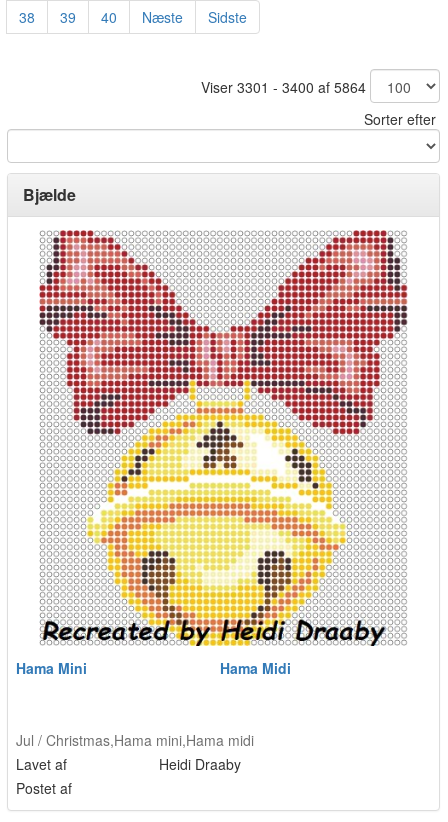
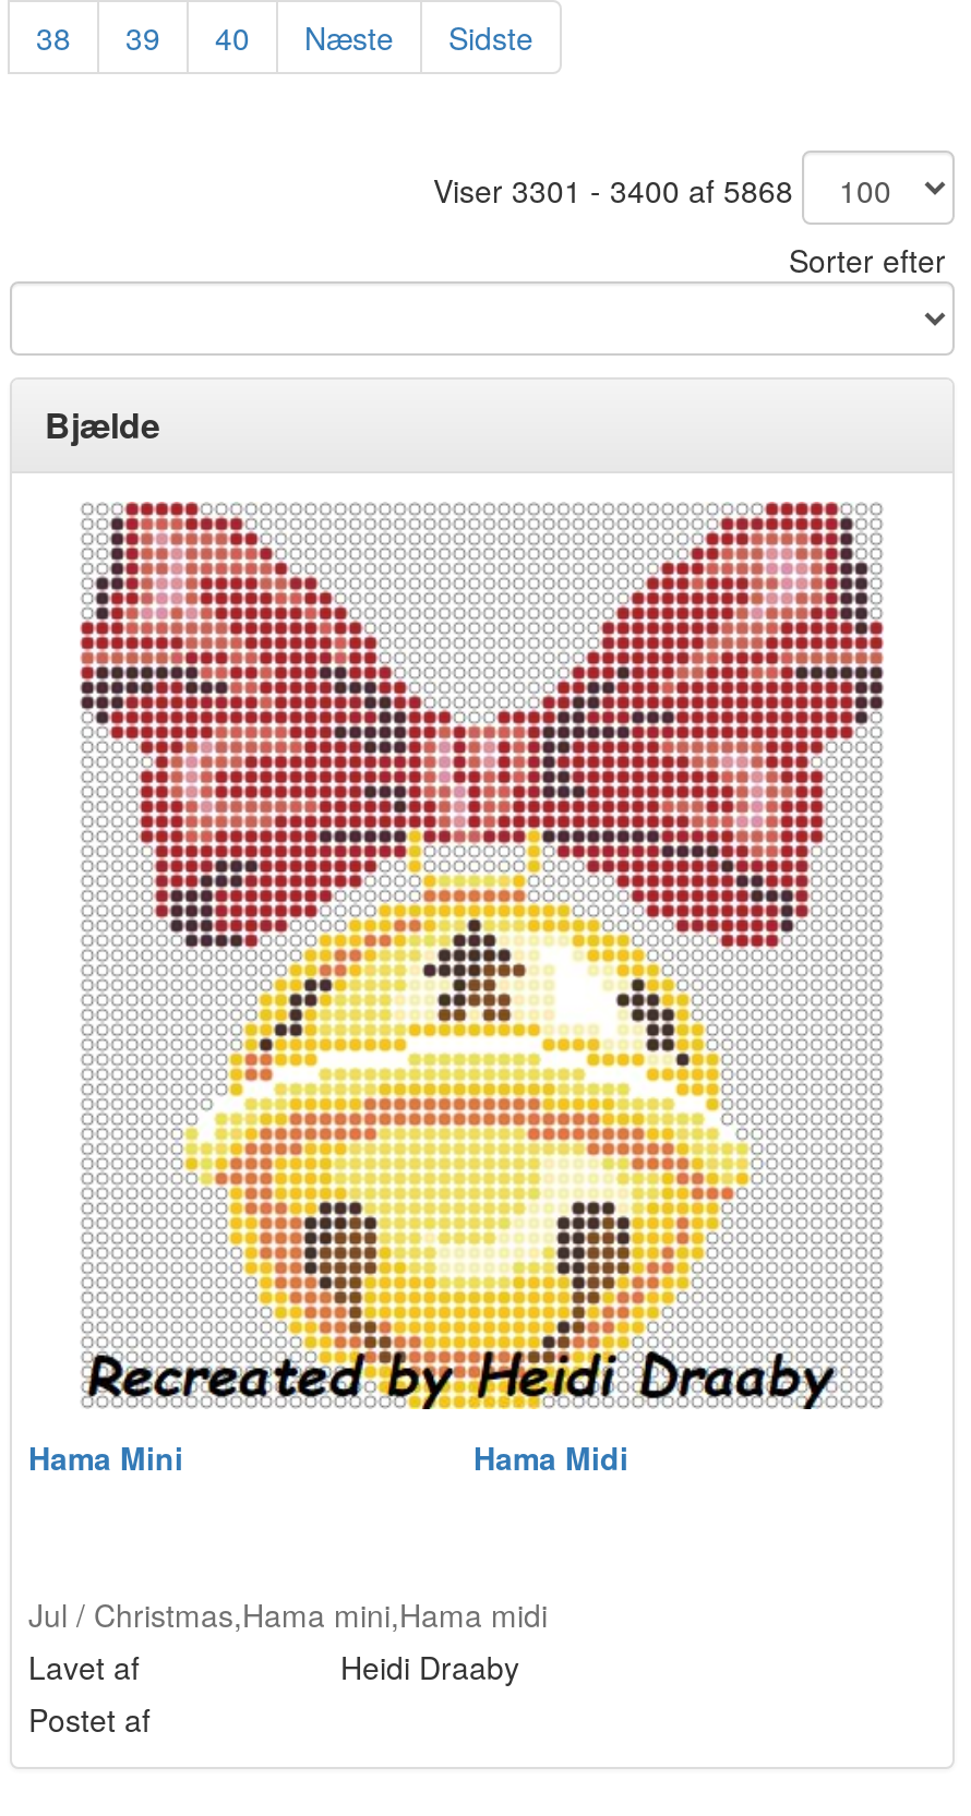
[201,77,366,97] Viser 3301 - 3400 af 5864 -> [433,168,793,212] Viser 3301 - 3400 af 5868

